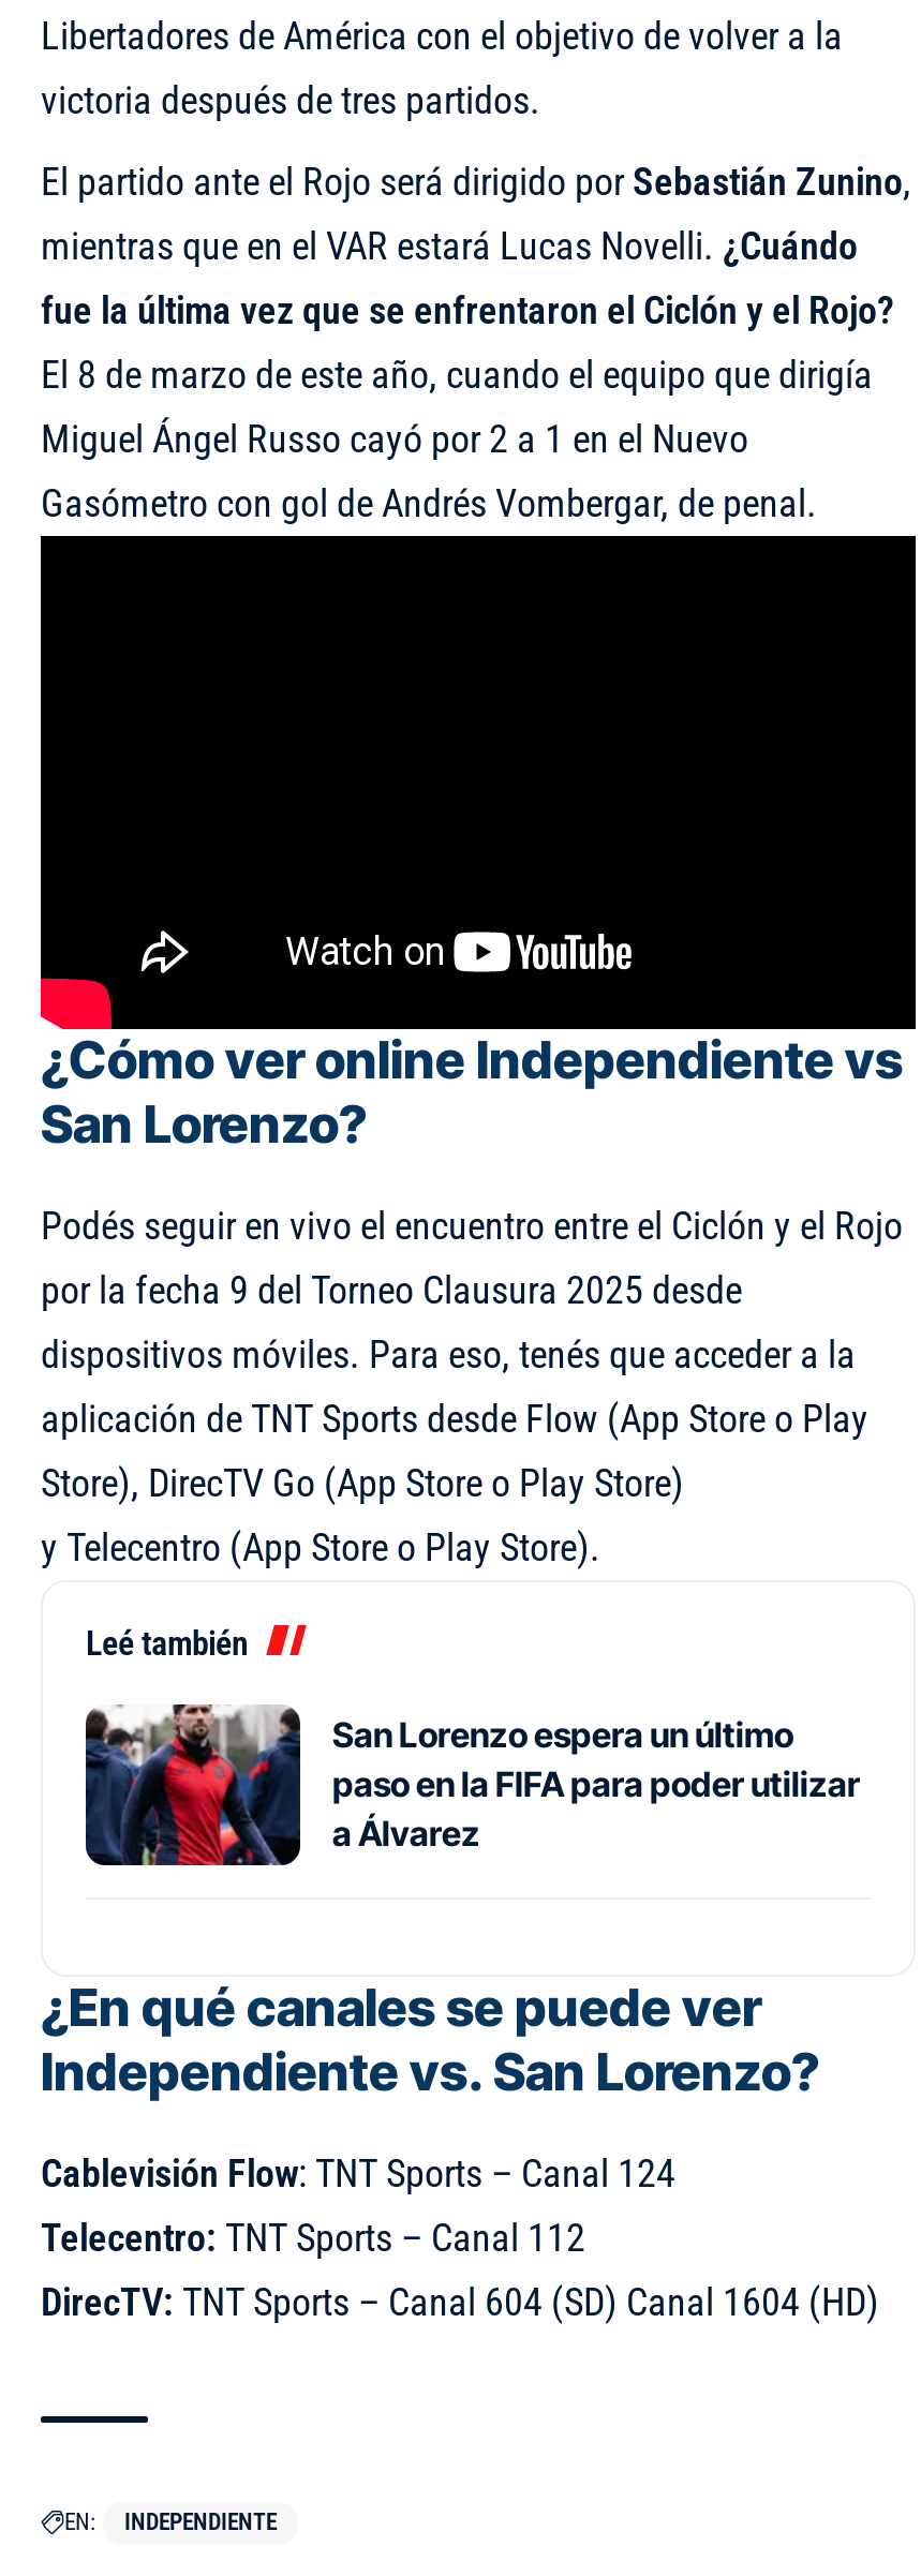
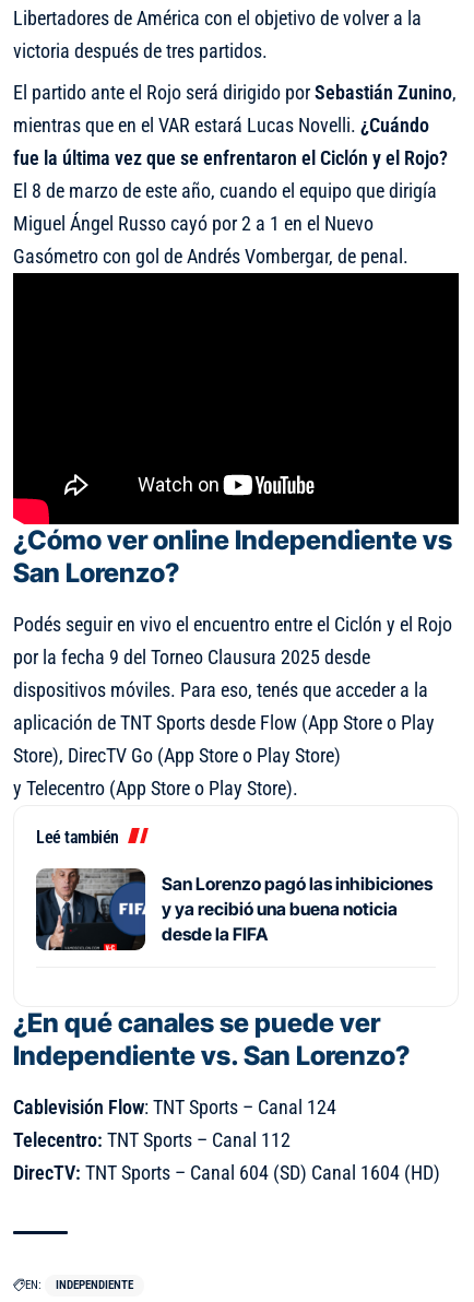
[86,1704,860,1867] [image] | San Lorenzo espera un último | paso en la FIFA para poder utilizar | a Álvarez -> [36,867,432,951] [image] | San Lorenzo pagó las inhibiciones | y ya recibió una buena noticia | desde la FIFA

